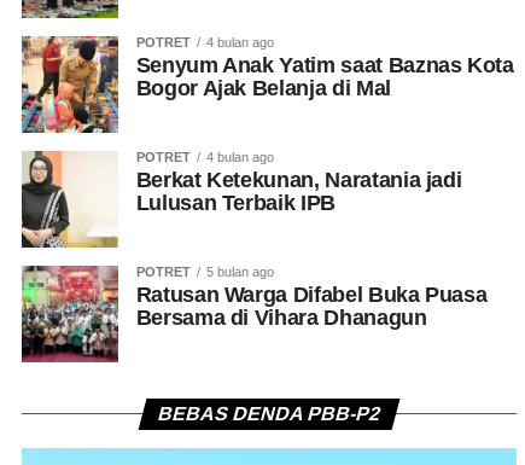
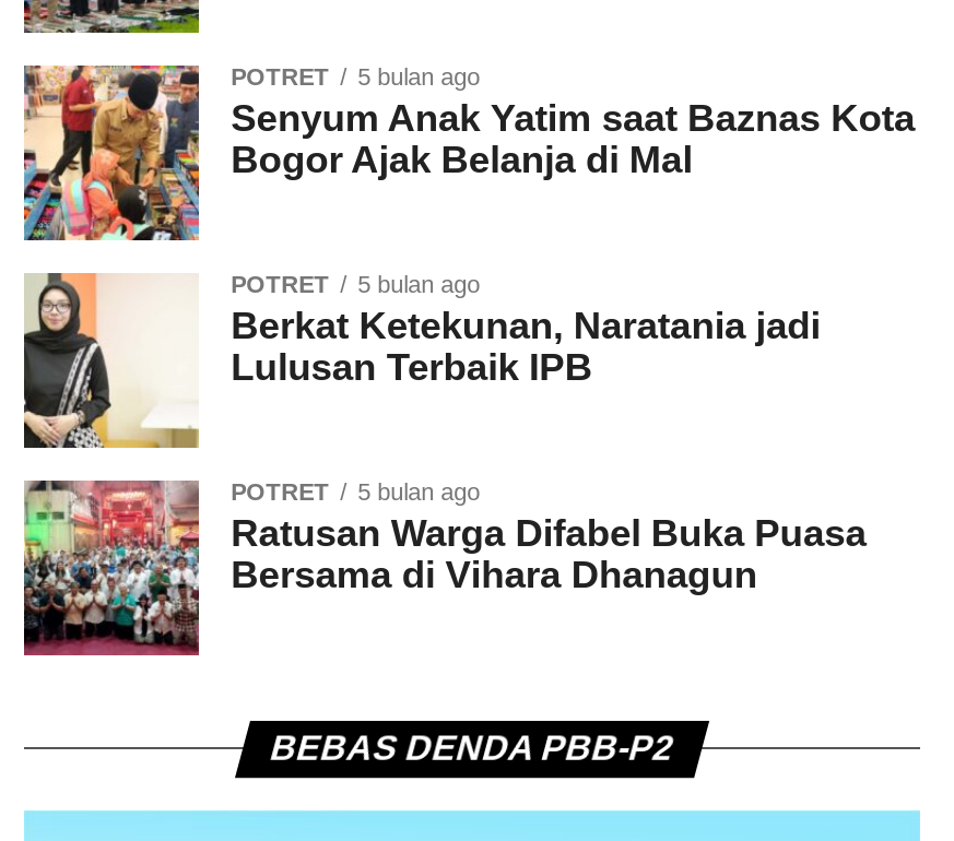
[136,35,274,49] POTRET 4 bulan ago -> [231,63,480,89] POTRET 5 bulan ago
[136,150,274,164] POTRET 4 bulan ago -> [231,270,480,297] POTRET 5 bulan ago

